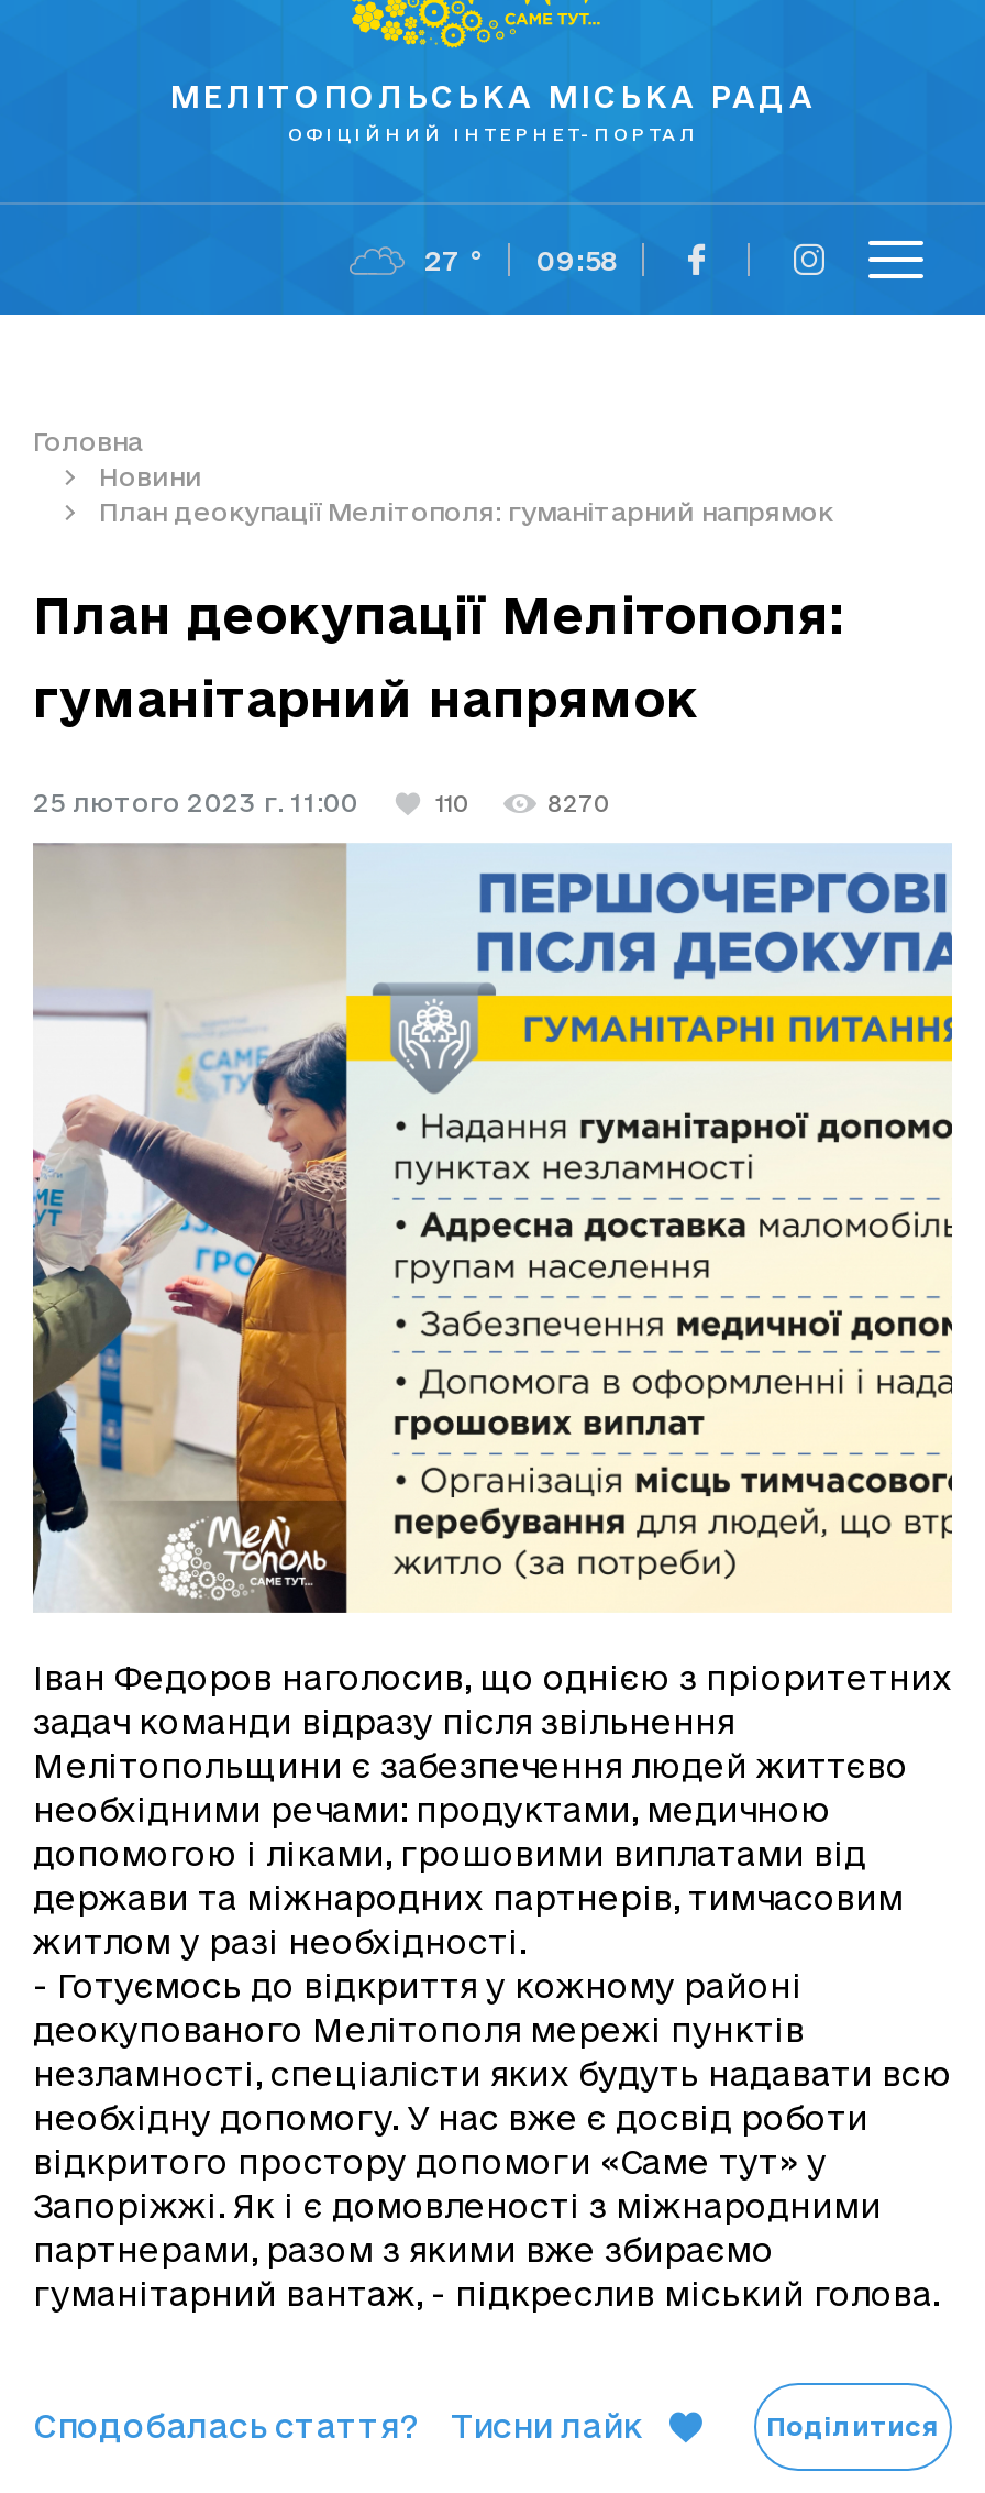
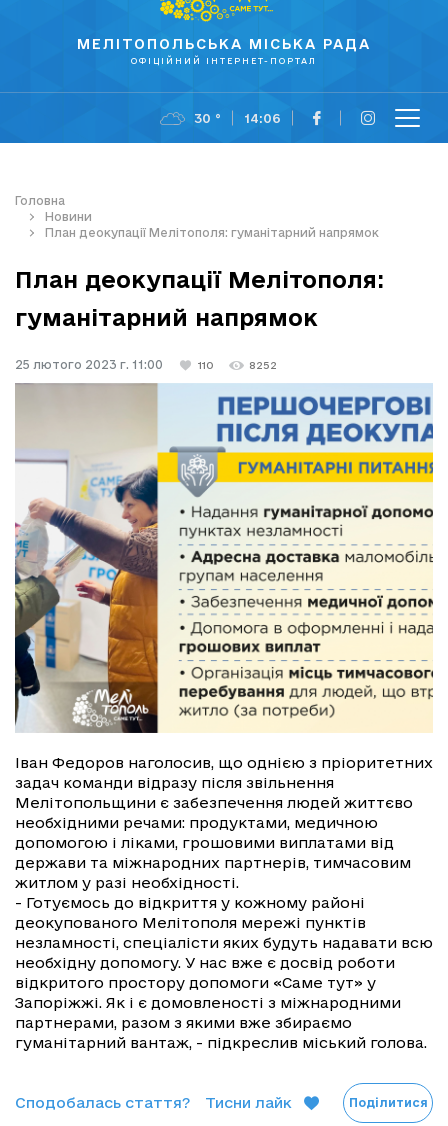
[424,245,484,275] 27 ° -> [194,111,221,125] 30 °
[536,245,618,275] 09:58 -> [245,111,281,125] 14:06
[547,789,611,816] 8270 -> [249,359,277,371] 8252

